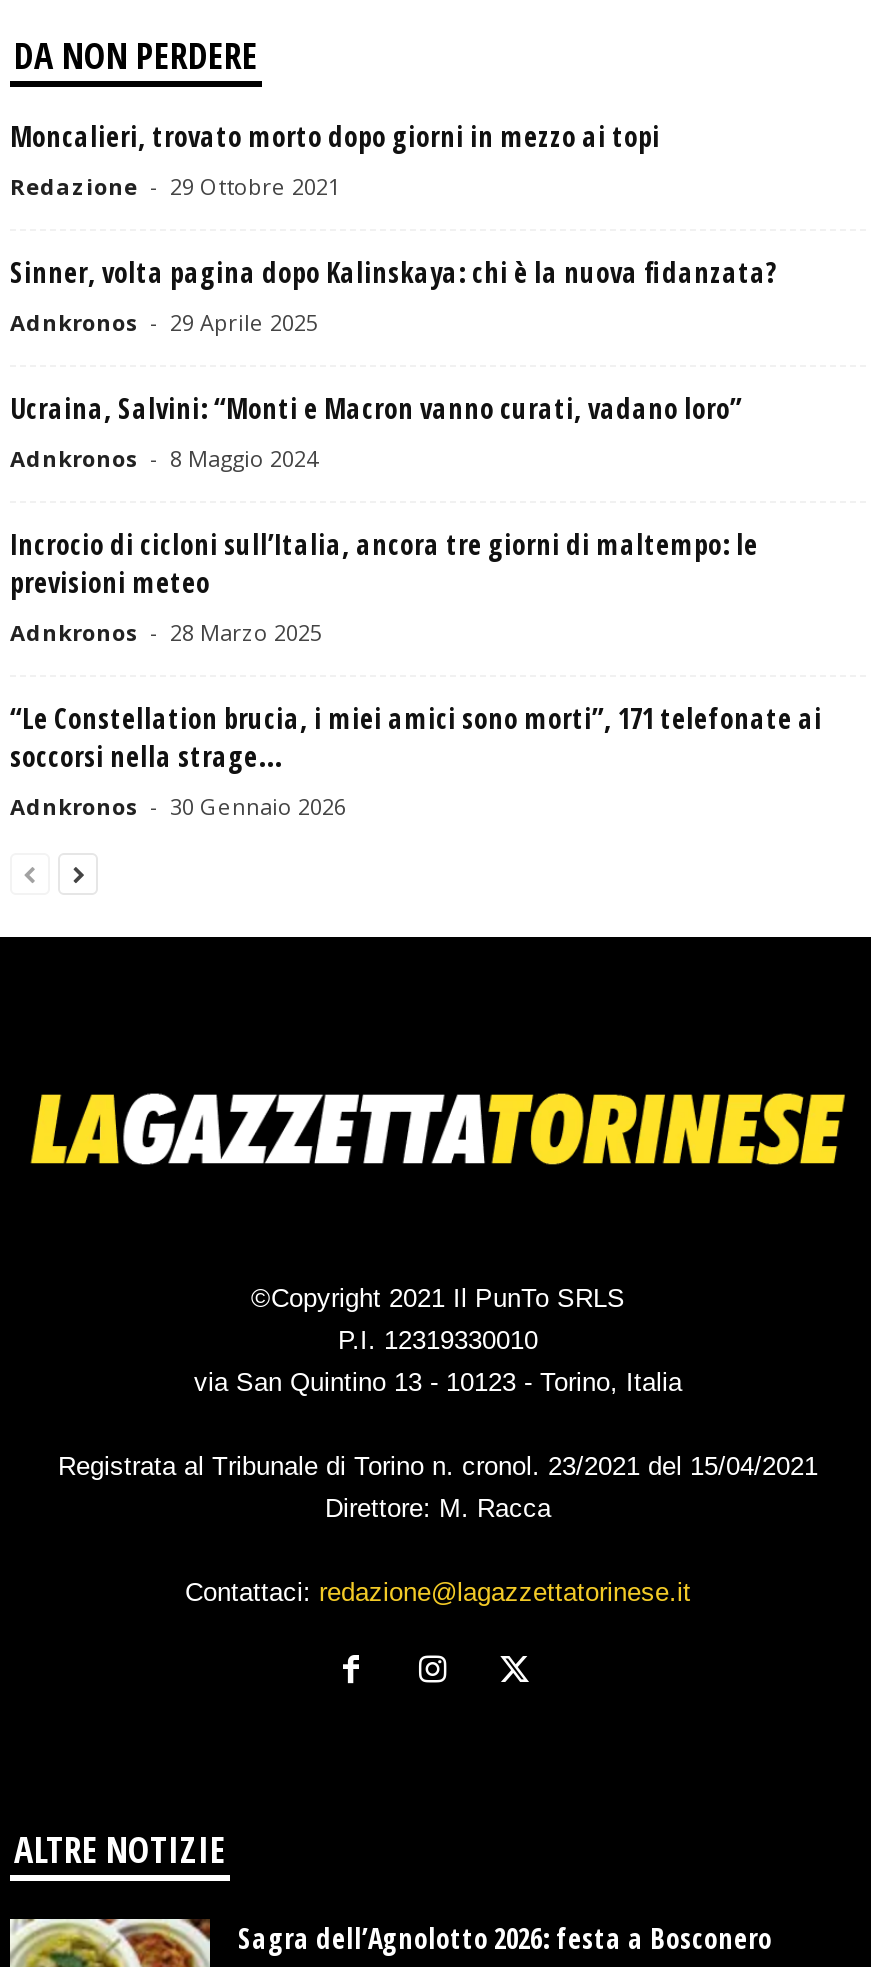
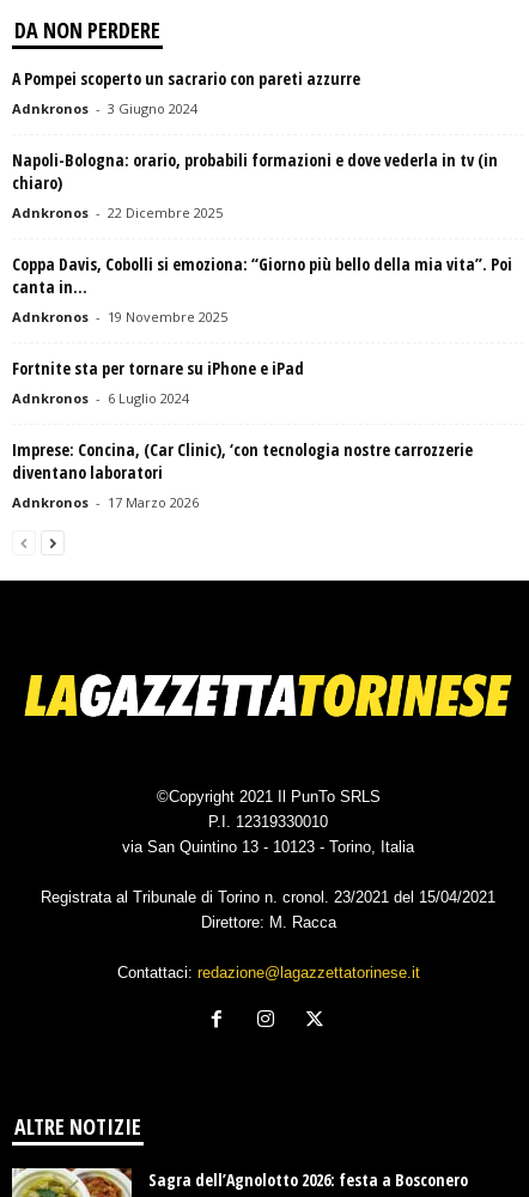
[10,116,660,200] Moncalieri, trovato morto dopo giorni in mezzo ai topi | Redazione - 29 Ottobre 2021 -> [12,67,360,117] A Pompei scoperto un sacrario con pareti azzurre | Adnkronos - 3 Giugno 2024
[10,252,776,336] Sinner, volta pagina dopo Kalinskaya: chi è la nuova fidanzata? | Adnkronos - 29 Aprile 2025 -> [12,148,498,221] Napoli-Bologna: orario, probabili formazioni e dove vederla in tv (in | chiaro) | Adnkronos - 22 Dicembre 2025
[10,388,742,472] Ucraina, Salvini: “Monti e Macron vanno curati, vadano loro” | Adnkronos - 8 Maggio 2024 -> [12,252,512,325] Coppa Davis, Cobolli si emoziona: “Giorno più bello della mia vita”. Poi | canta in... | Adnkronos - 19 Novembre 2025
[10,524,758,646] Incrocio di cicloni sull’Italia, ancora tre giorni di maltempo: le | previsioni meteo | Adnkronos - 28 Marzo 2025 -> [12,356,304,407] Fortnite sta per tornare su iPhone e iPad | Adnkronos - 6 Luglio 2024
[10,698,822,820] “Le Constellation brucia, i miei amici sono morti”, 171 telefonate ai | soccorsi nella strage... | Adnkronos - 30 Gennaio 2026 -> [12,438,473,511] Imprese: Concina, (Car Clinic), ‘con tecnologia nostre carrozzerie | diventano laboratori | Adnkronos - 17 Marzo 2026

